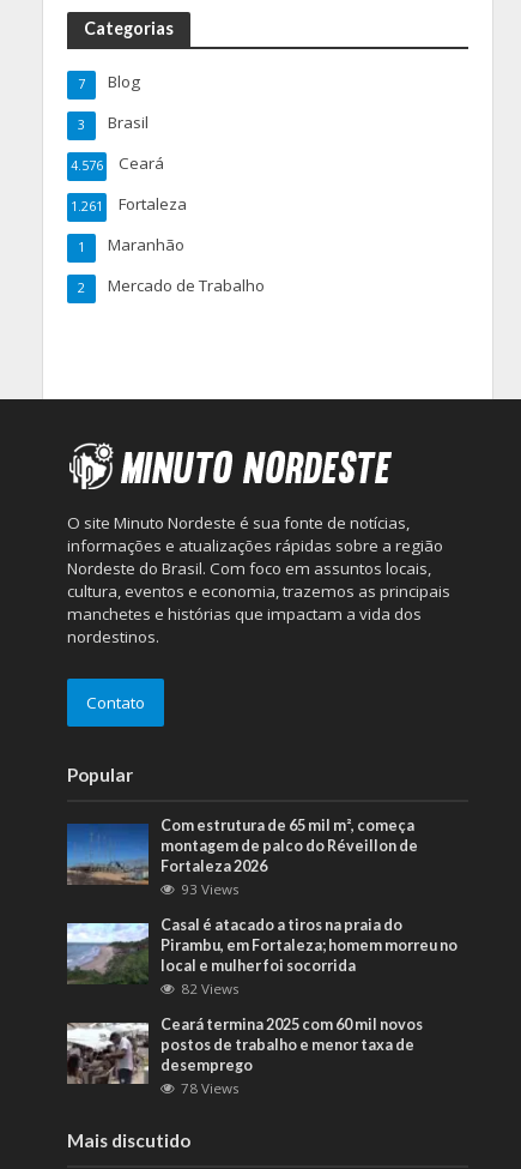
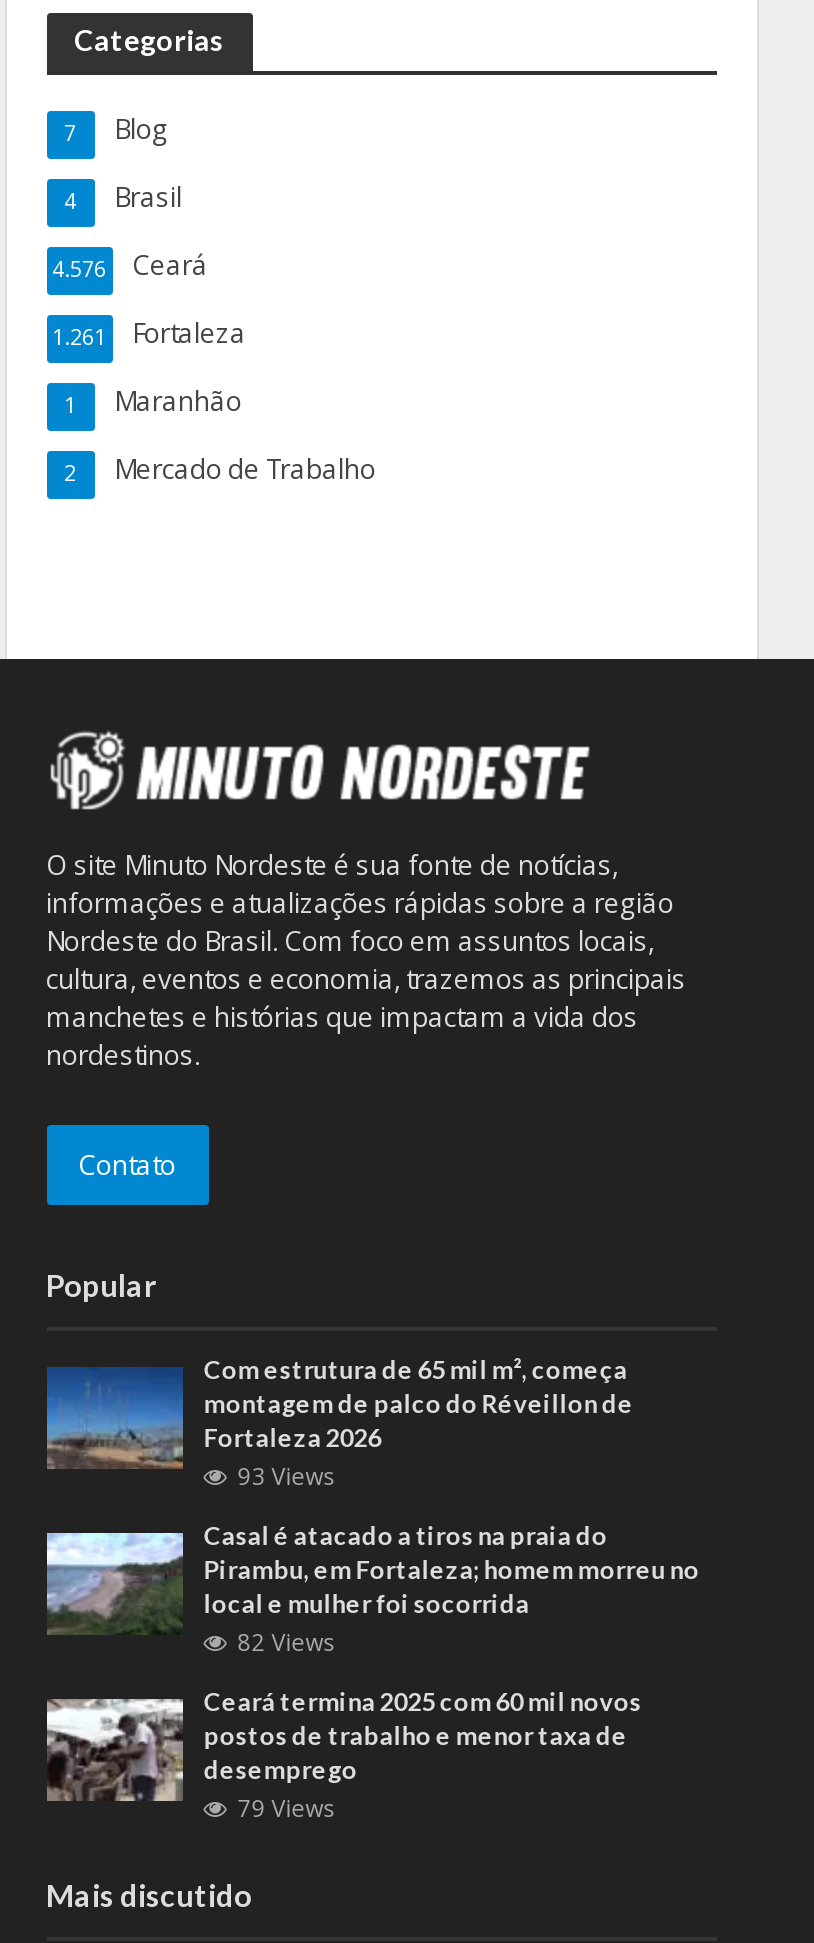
[77,112,148,133] 3 Brasil -> [64,180,182,216] 4 Brasil
[181,1079,240,1097] 78 Views -> [237,1793,335,1823] 79 Views

